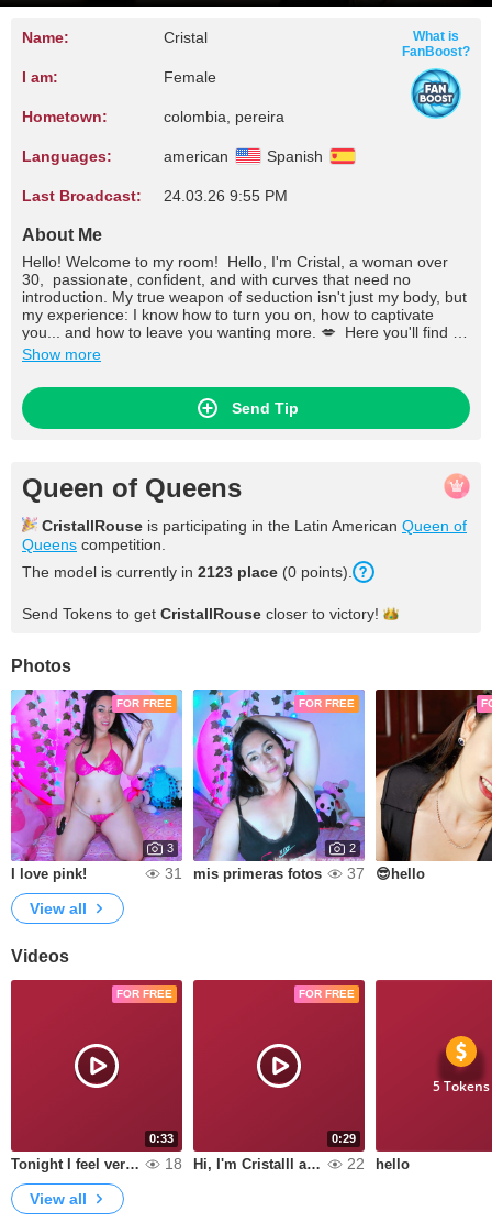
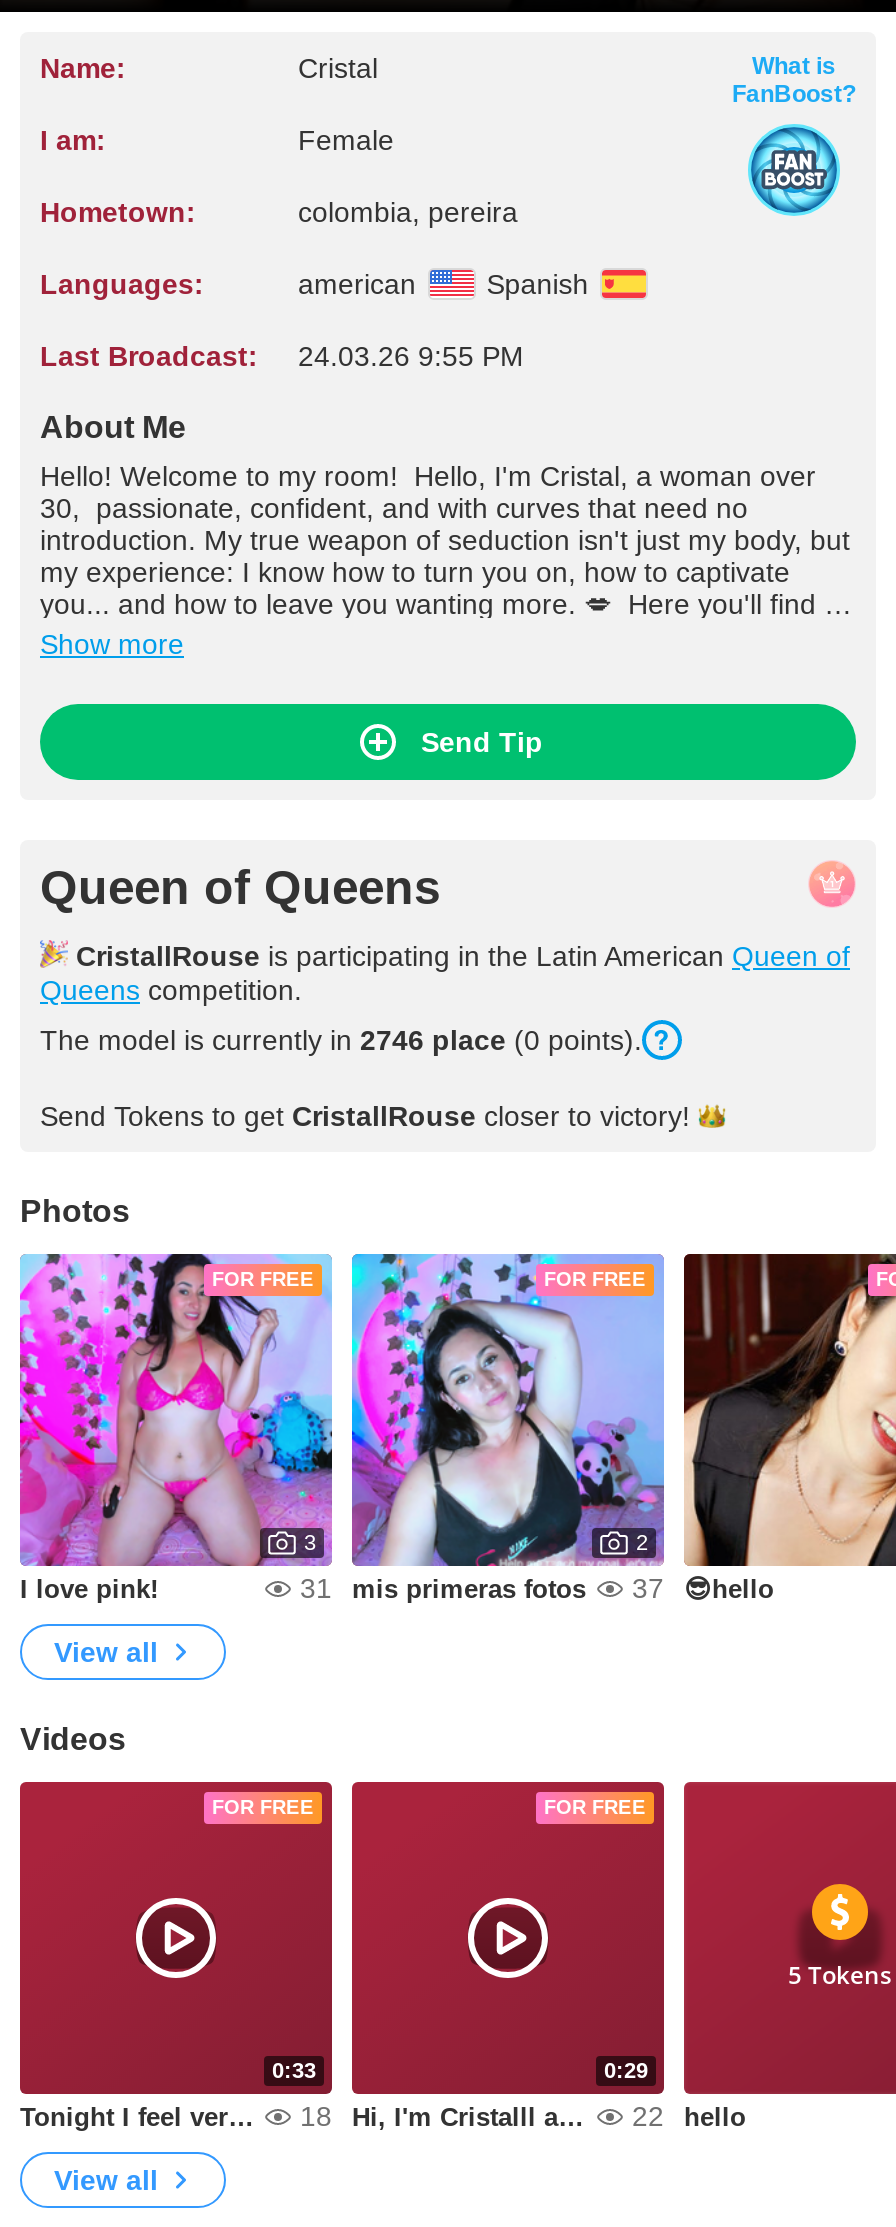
[22,563,353,581] The model is currently in 2123 place (0 points). -> [40,1024,642,1056] The model is currently in 2746 place (0 points).

